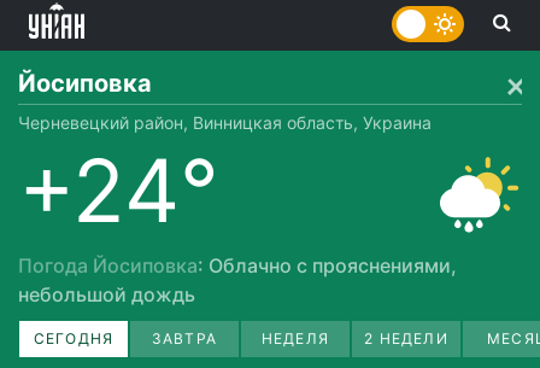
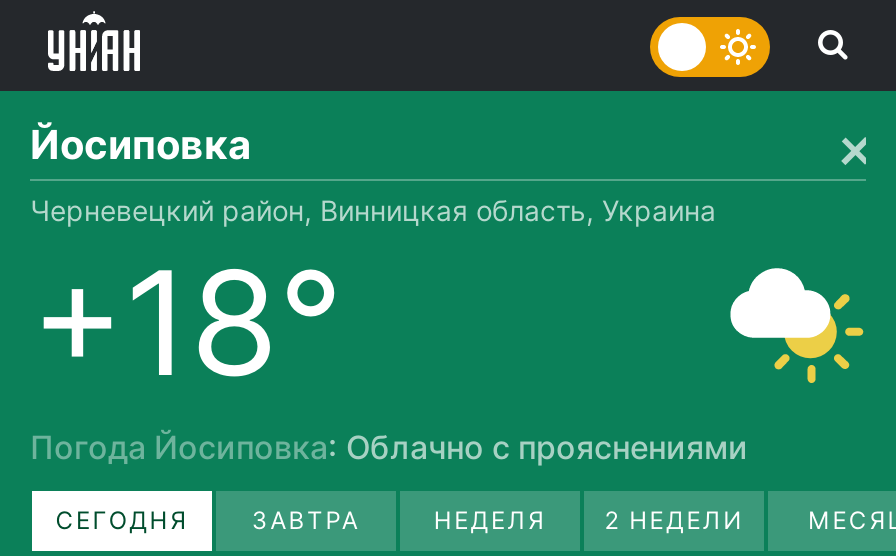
[18,138,520,306] [image] | +24° | Погода Йосиповка: Облачно с прояснениями, | небольшой дождь -> [30,235,866,467] [image] | +18° | Погода Йосиповка: Облачно с прояснениями

